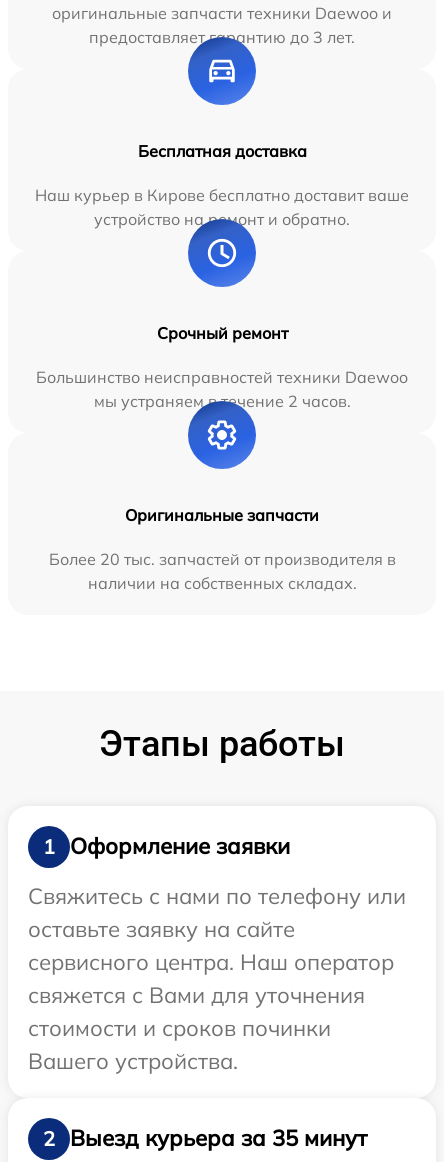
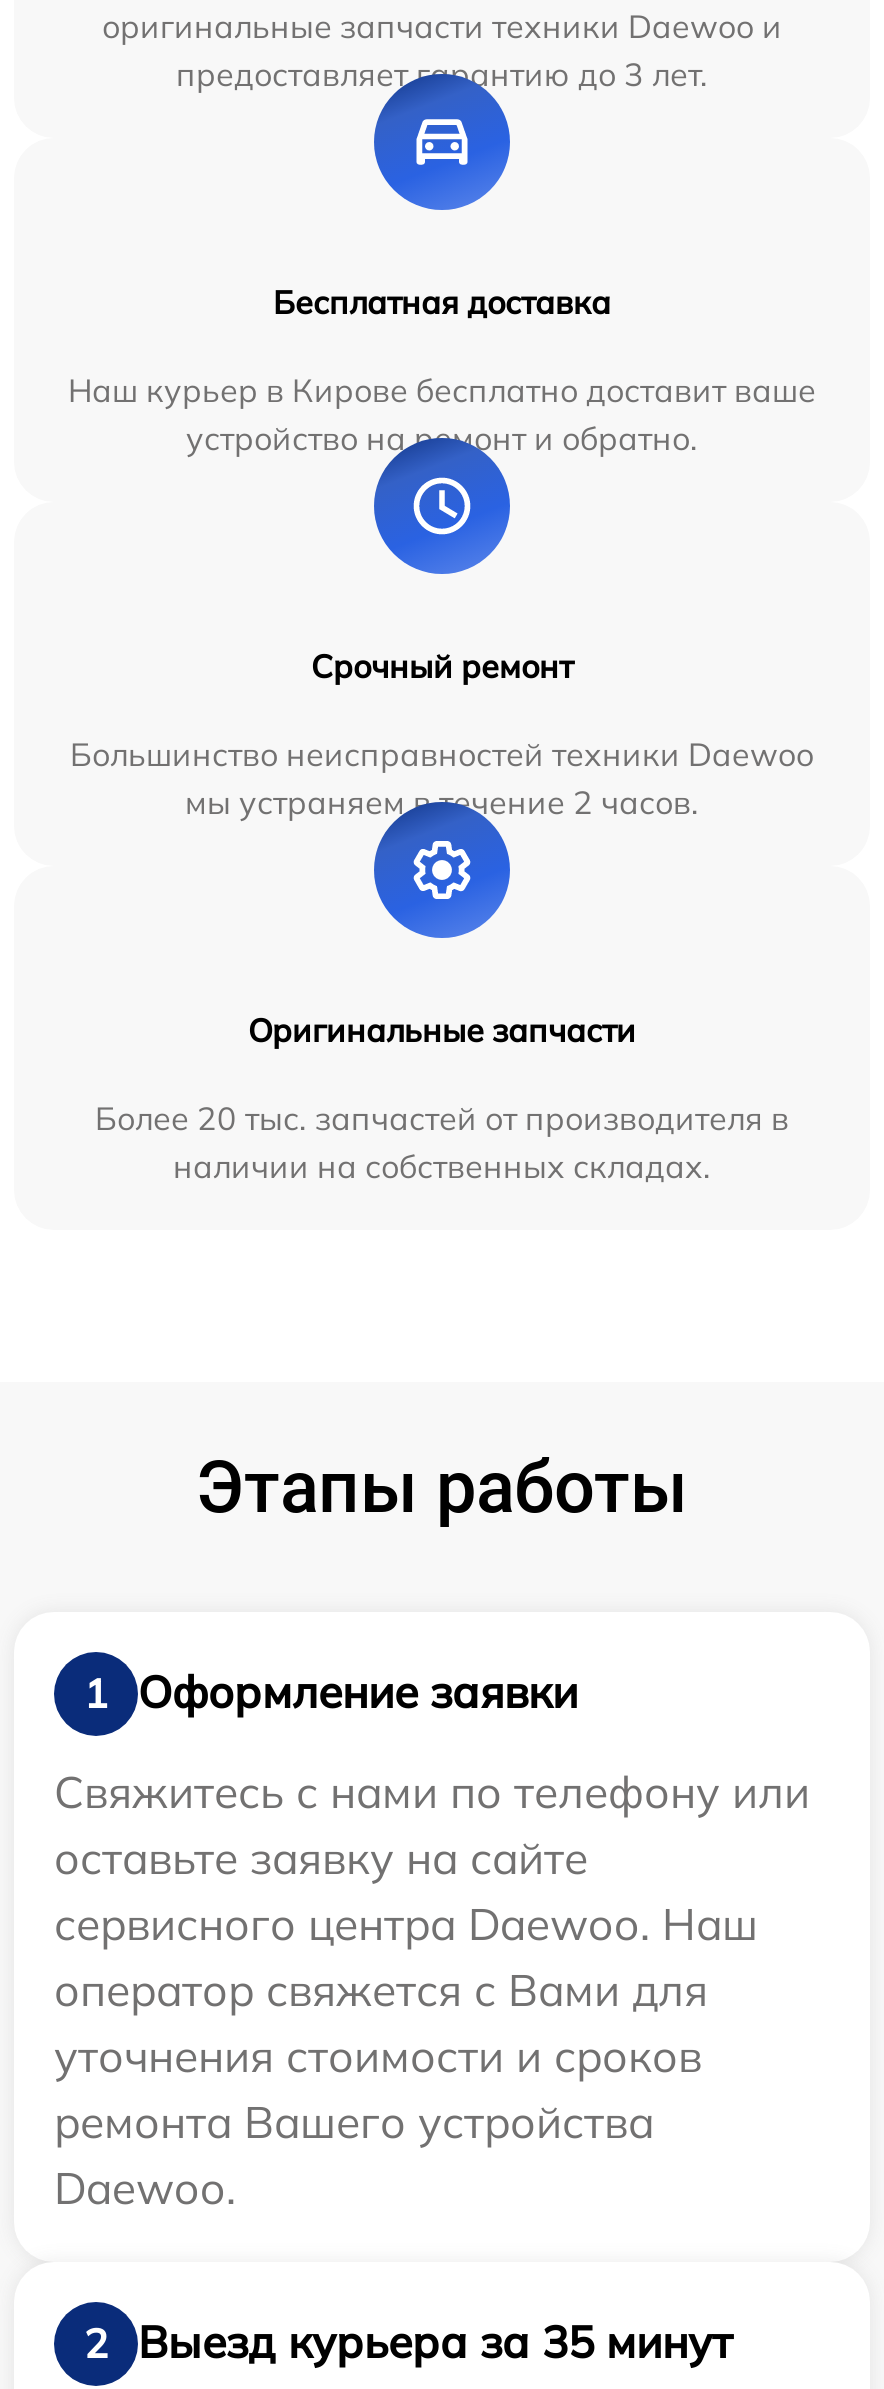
[28,948,394,1075] сервисного центра. Наш оператор | свяжется с Вами для уточнения | стоимости и сроков починки | Вашего устройства. -> [54,1896,758,2216] сервисного центра Daewoo. Наш | оператор свяжется с Вами для | уточнения стоимости и сроков | ремонта Вашего устройства | Daewoo.

